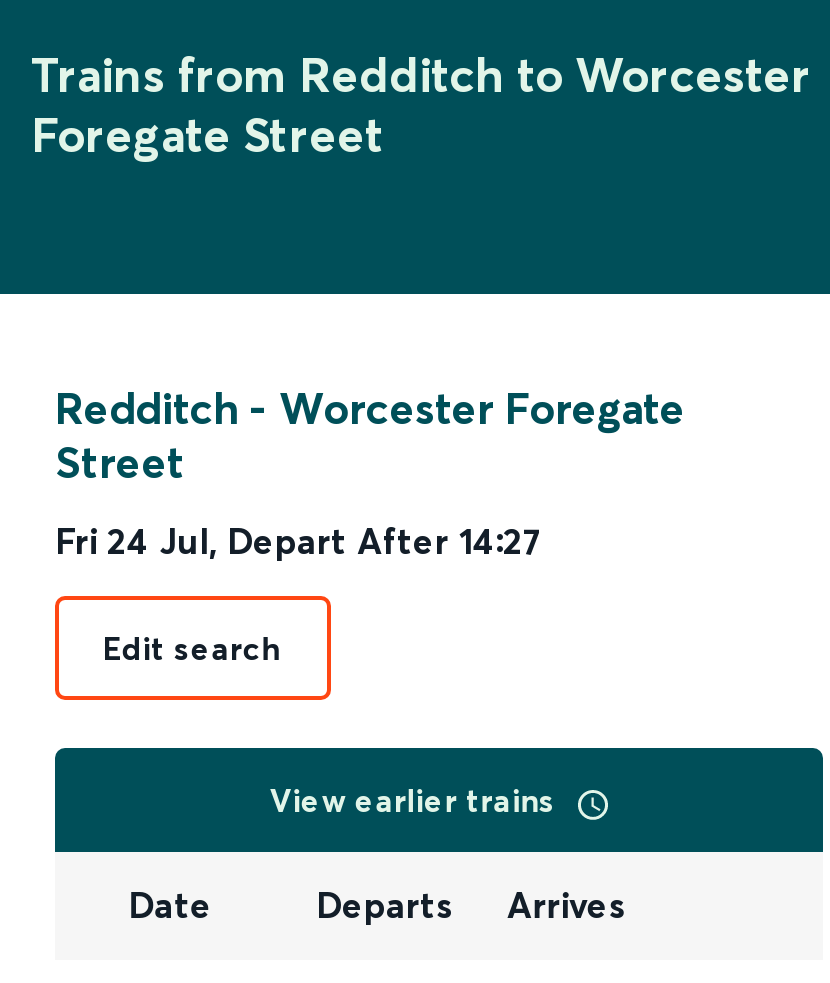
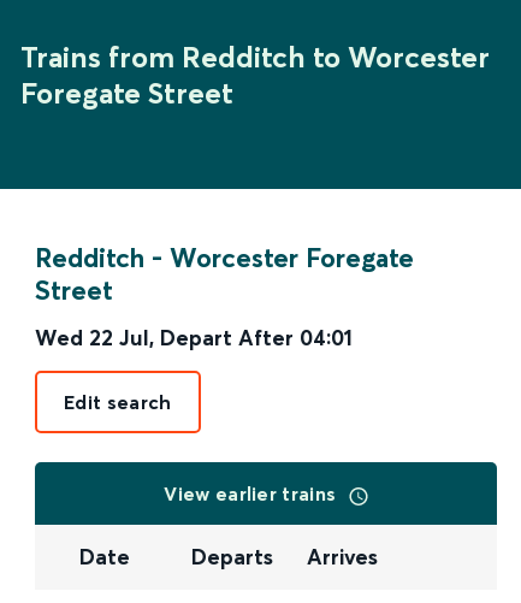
[55,518,543,564] Fri 24 Jul, Depart After 14:27 -> [35,324,353,351] Wed 22 Jul, Depart After 04:01

